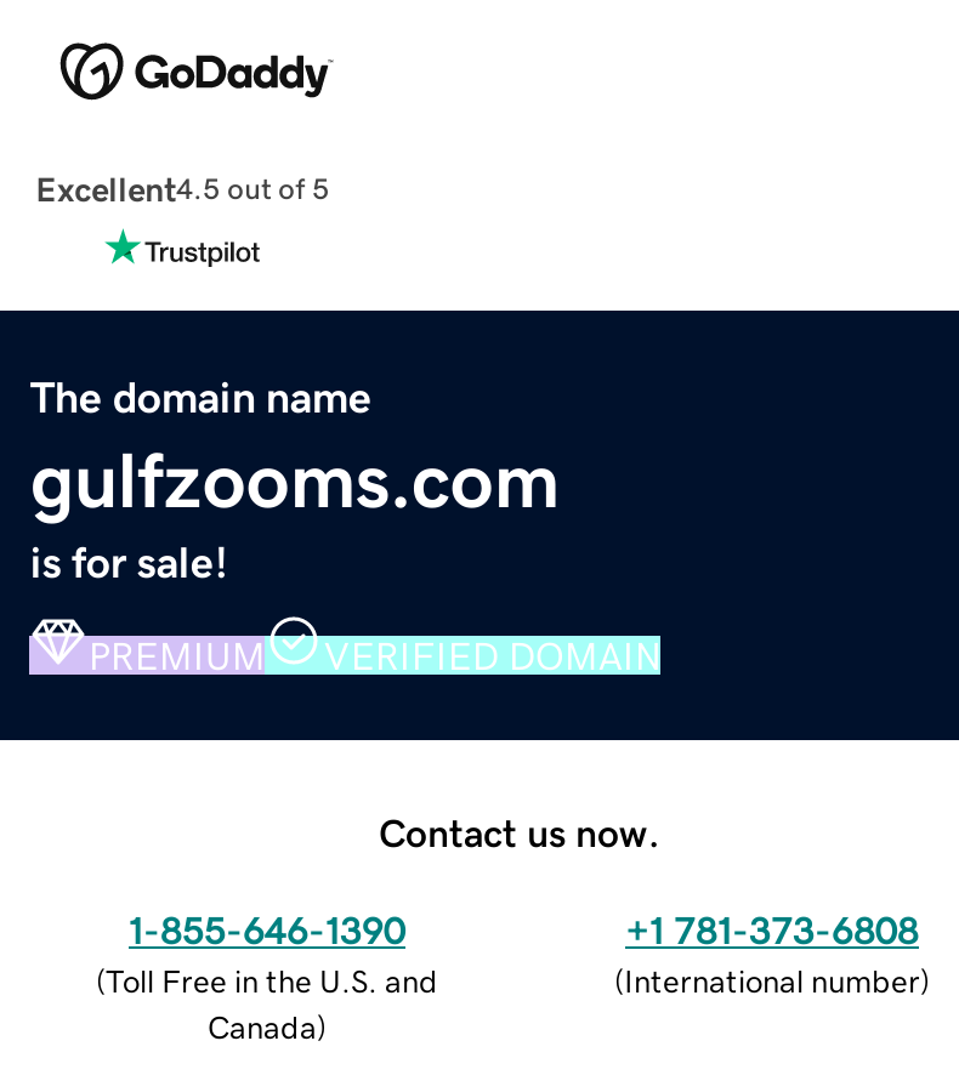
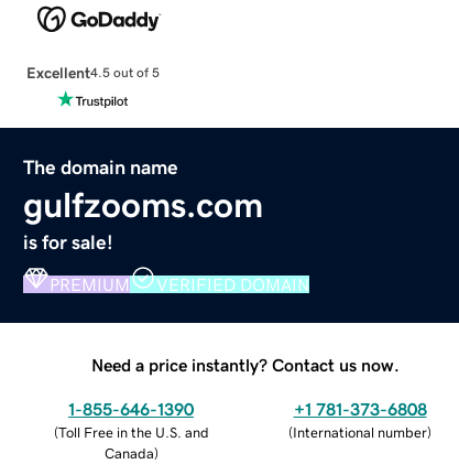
[379,812,660,851] Contact us now. -> [91,356,400,373] Need a price instantly? Contact us now.

